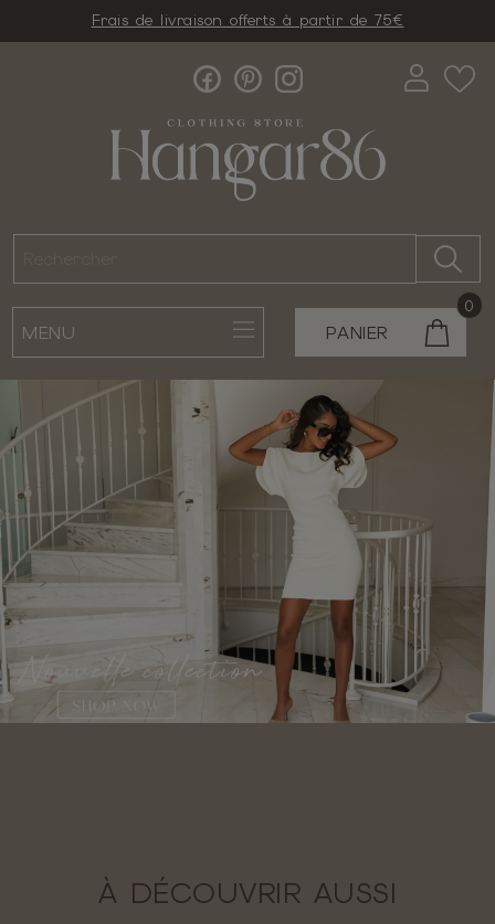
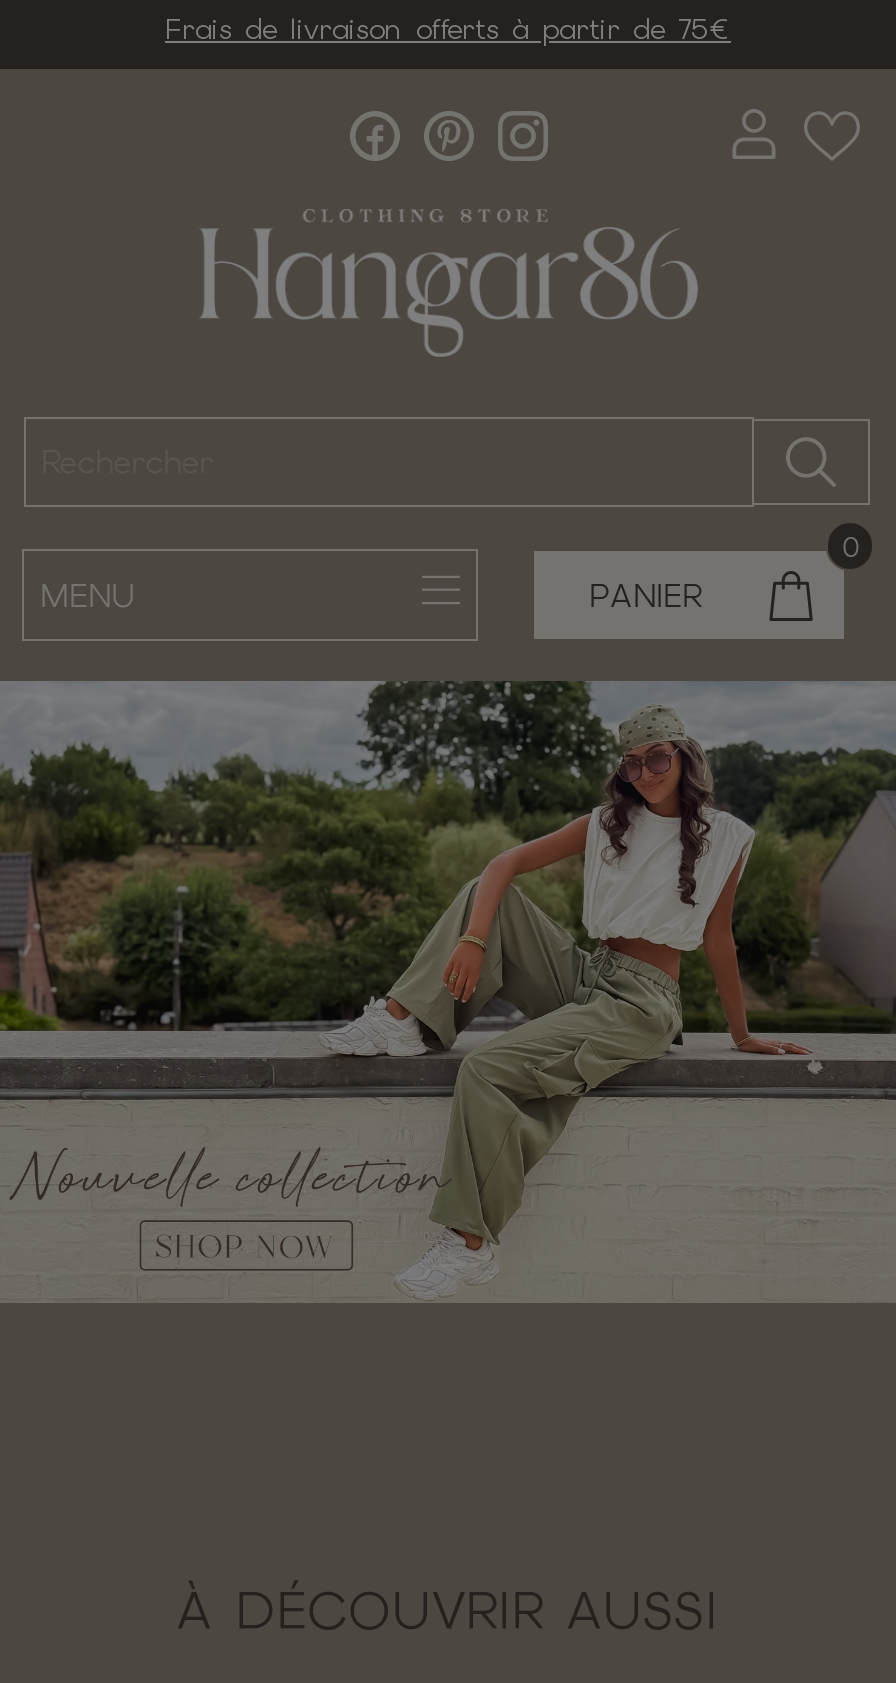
[3,379,492,723] [image] -> [6,679,890,1303] [image]

